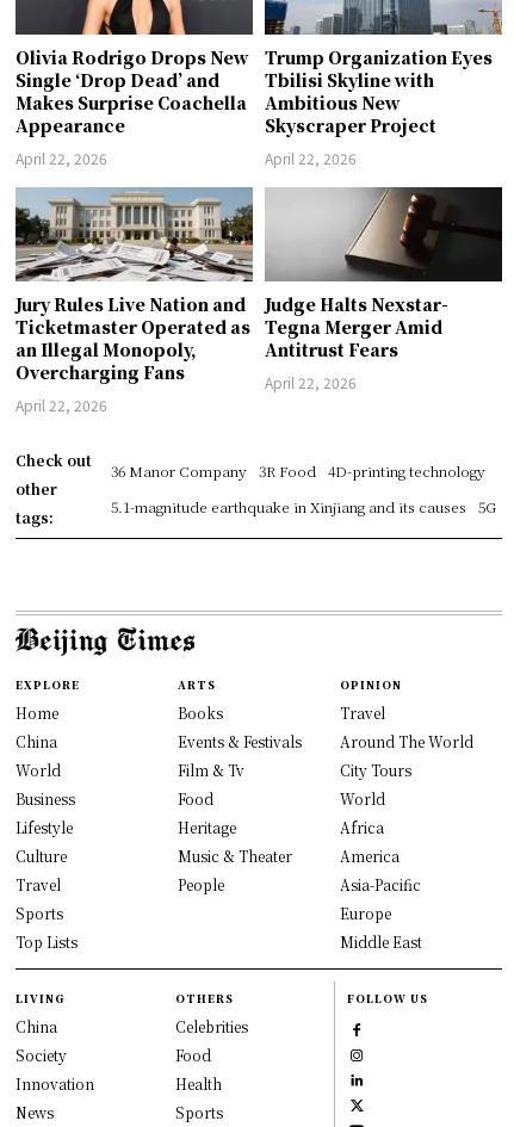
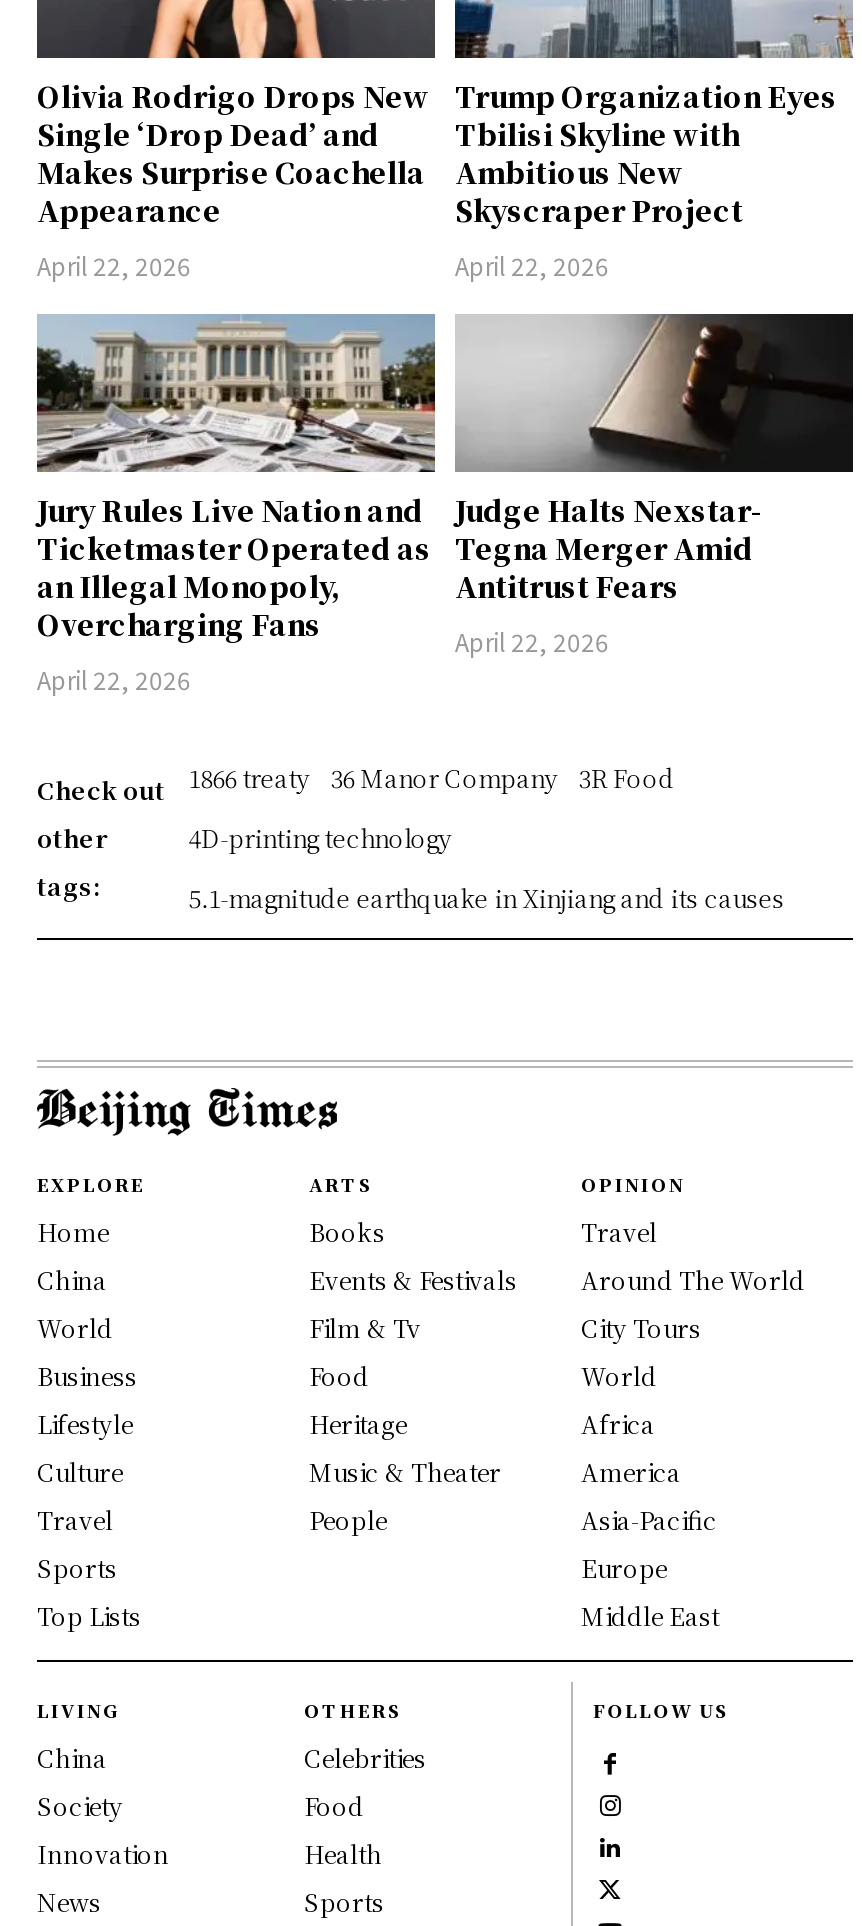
[110,461,496,517] 36 Manor Company 3R Food 4D-printing technology | 5.1-magnitude earthquake in Xinjiang and its causes 5G -> [188,761,784,915] 1866 treaty 36 Manor Company 3R Food | 4D-printing technology | 5.1-magnitude earthquake in Xinjiang and its causes

